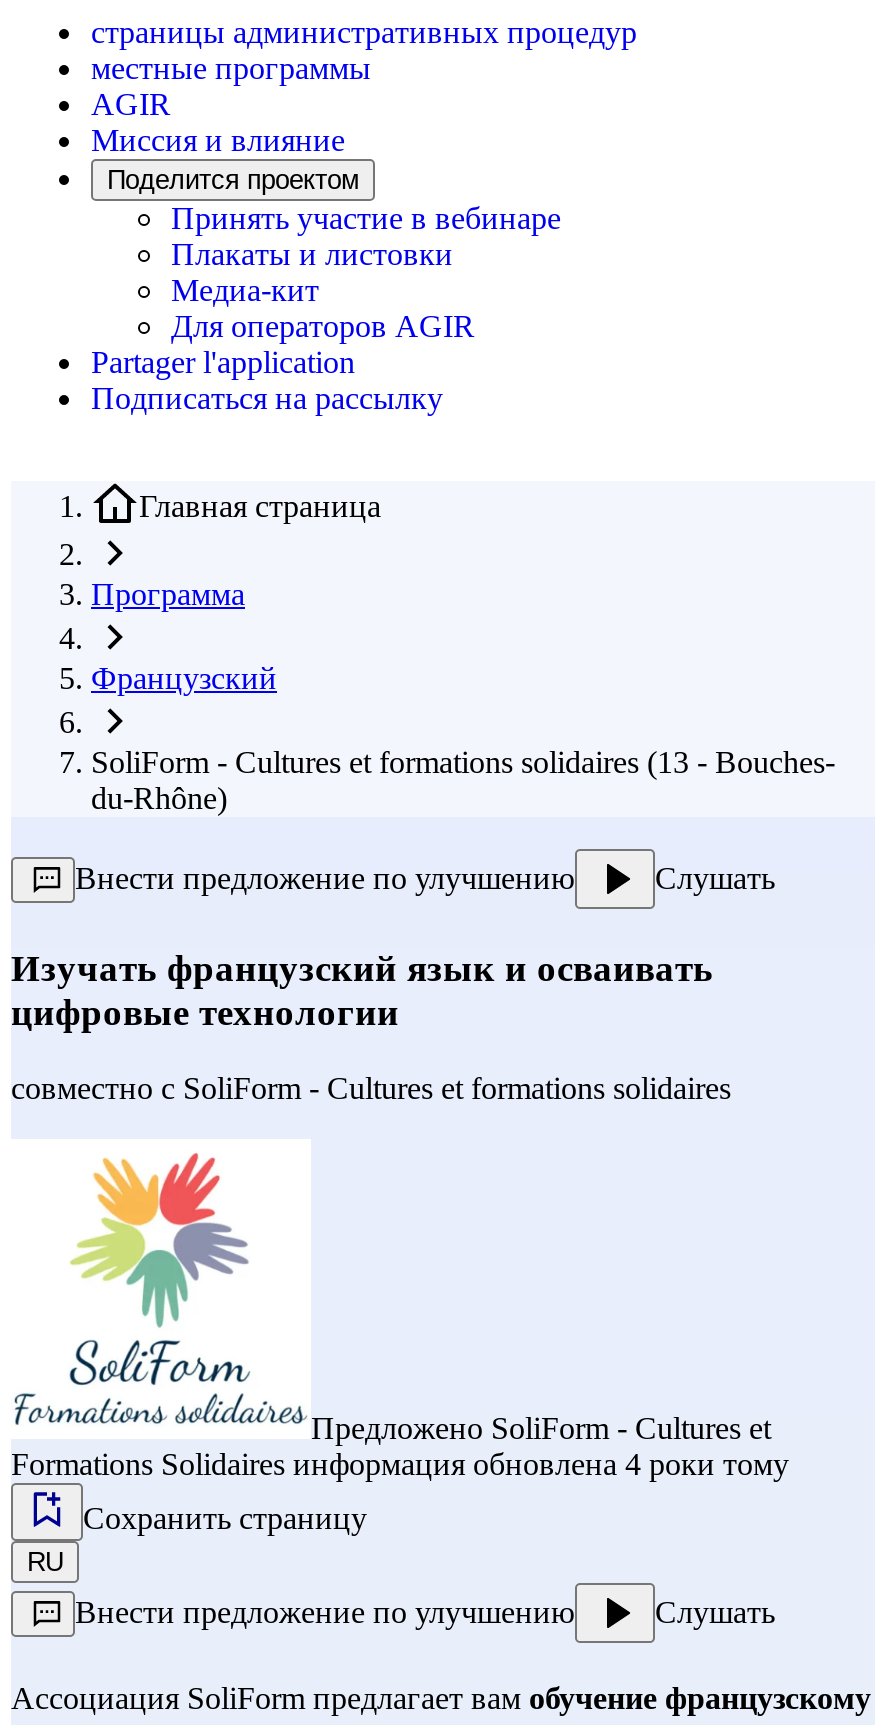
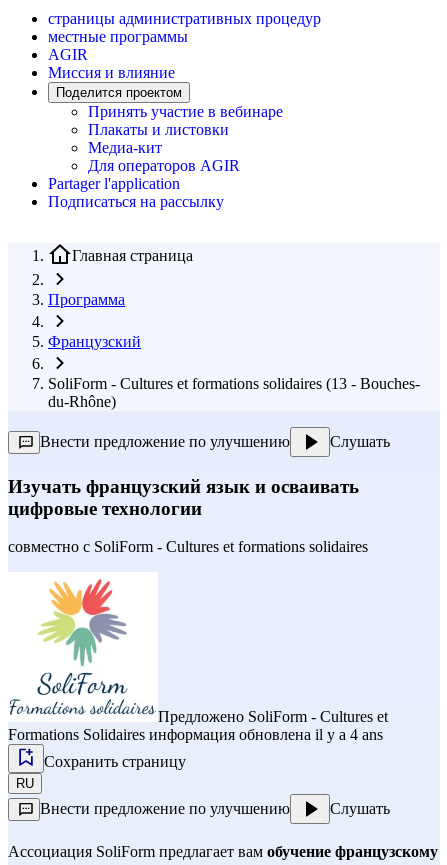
[11,1448,789,1482] Formations Solidaires информация обновлена 4 роки тому -> [8,726,383,743] Formations Solidaires информация обновлена il y a 4 ans

